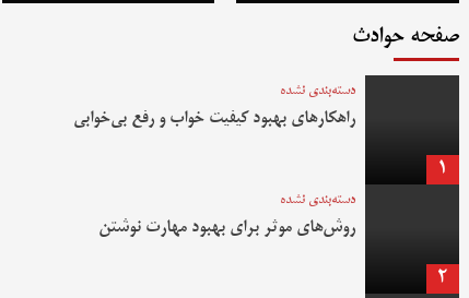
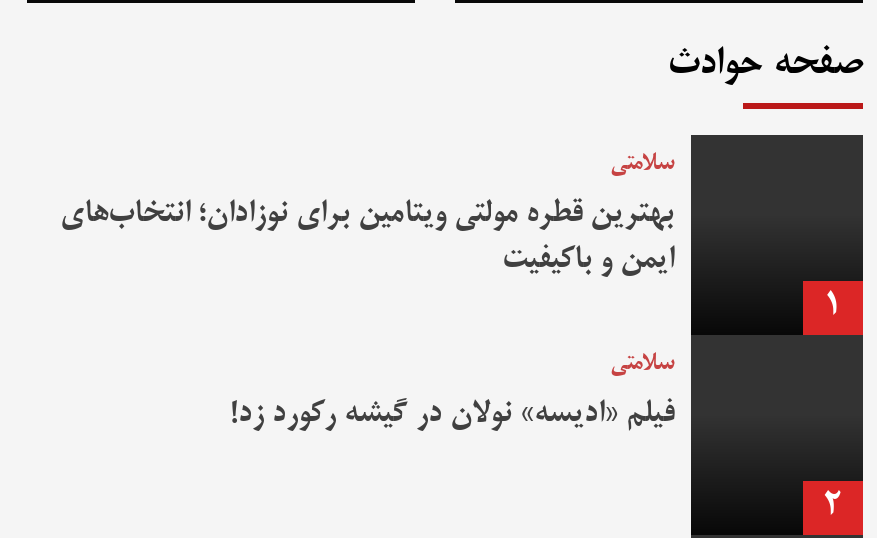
[280,84,356,98] دسته‌بندی نشده -> [610,151,674,177] سلامتی
[74,109,356,128] راهکارهای بهبود کیفیت خواب و رفع بی‌خوابی -> [60,197,674,277] بهترین قطره مولتی ویتامین برای نوزادان؛ انتخاب‌های | ایمن و باکیفیت
[280,193,356,207] دسته‌بندی نشده -> [610,351,674,377] سلامتی
[99,218,356,237] روش‌های موثر برای بهبود مهارت نوشتن -> [230,397,674,431] فیلم «ادیسه» نولان در گیشه رکورد زد!

